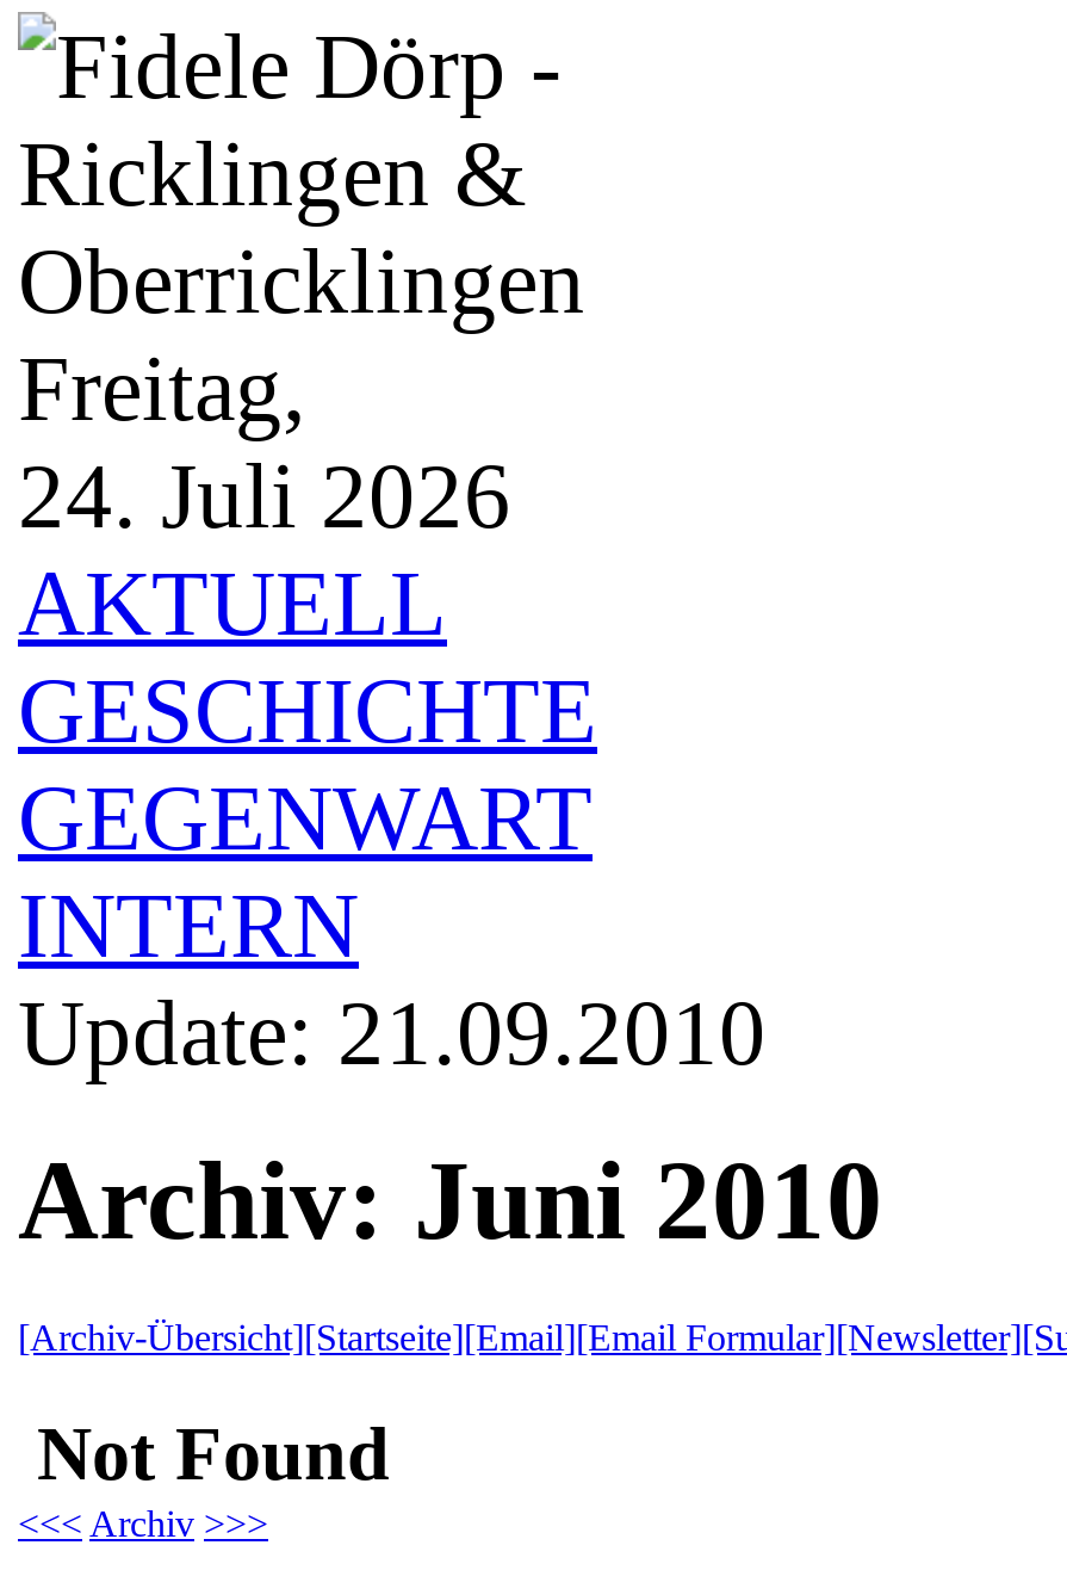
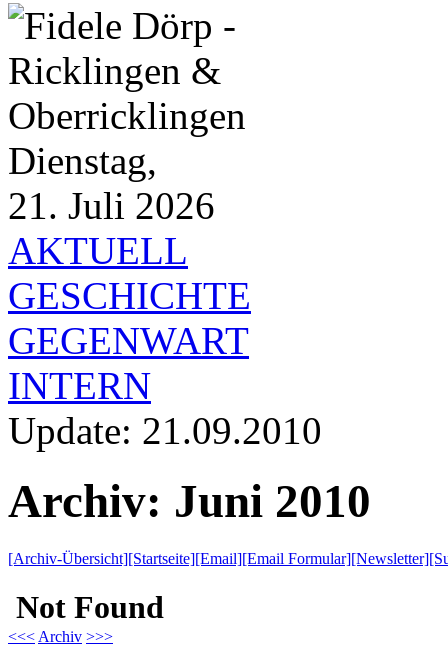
[18,336,511,546] Freitag, | 24. Juli 2026 -> [8,139,215,227] Dienstag, | 21. Juli 2026

